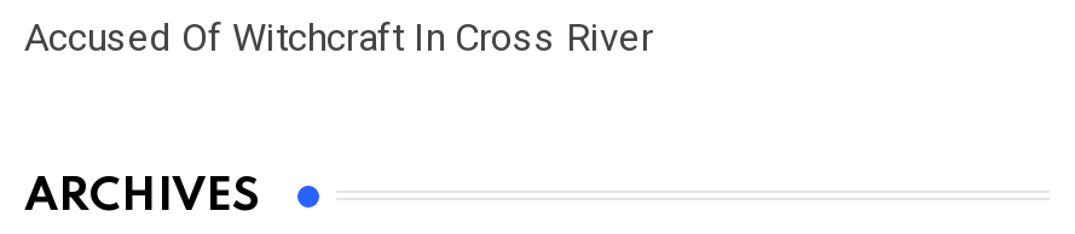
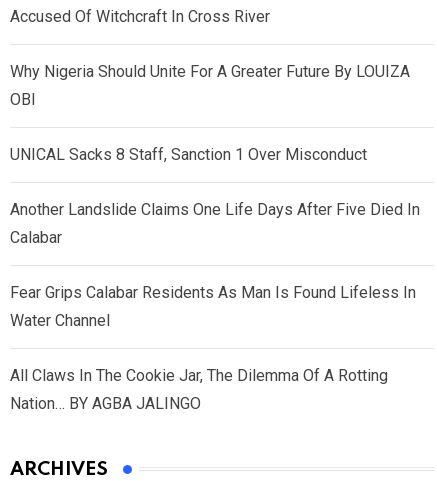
none -> [10,61,420,412] Why Nigeria Should Unite For A Greater Future By LOUIZA | OBI | UNICAL Sacks 8 Staff, Sanction 1 Over Misconduct | Another Landslide Claims One Life Days After Five Died In | Calabar | Fear Grips Calabar Residents As Man Is Found Lifeless In | Water Channel | All Claws In The Cookie Jar, The Dilemma Of A Rotting | Nation… BY AGBA JALINGO

